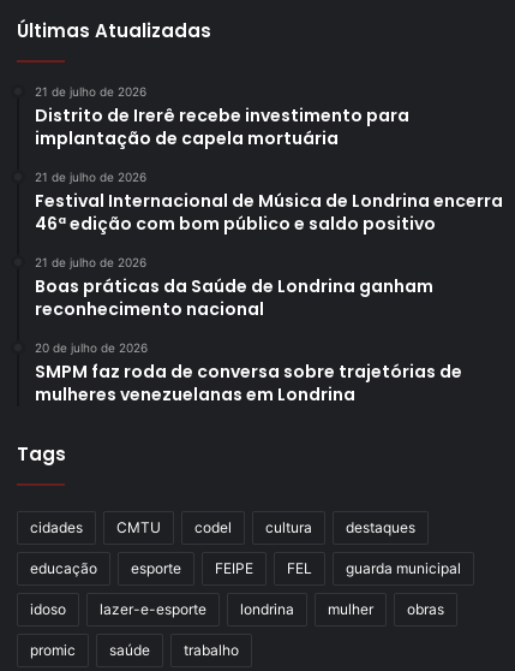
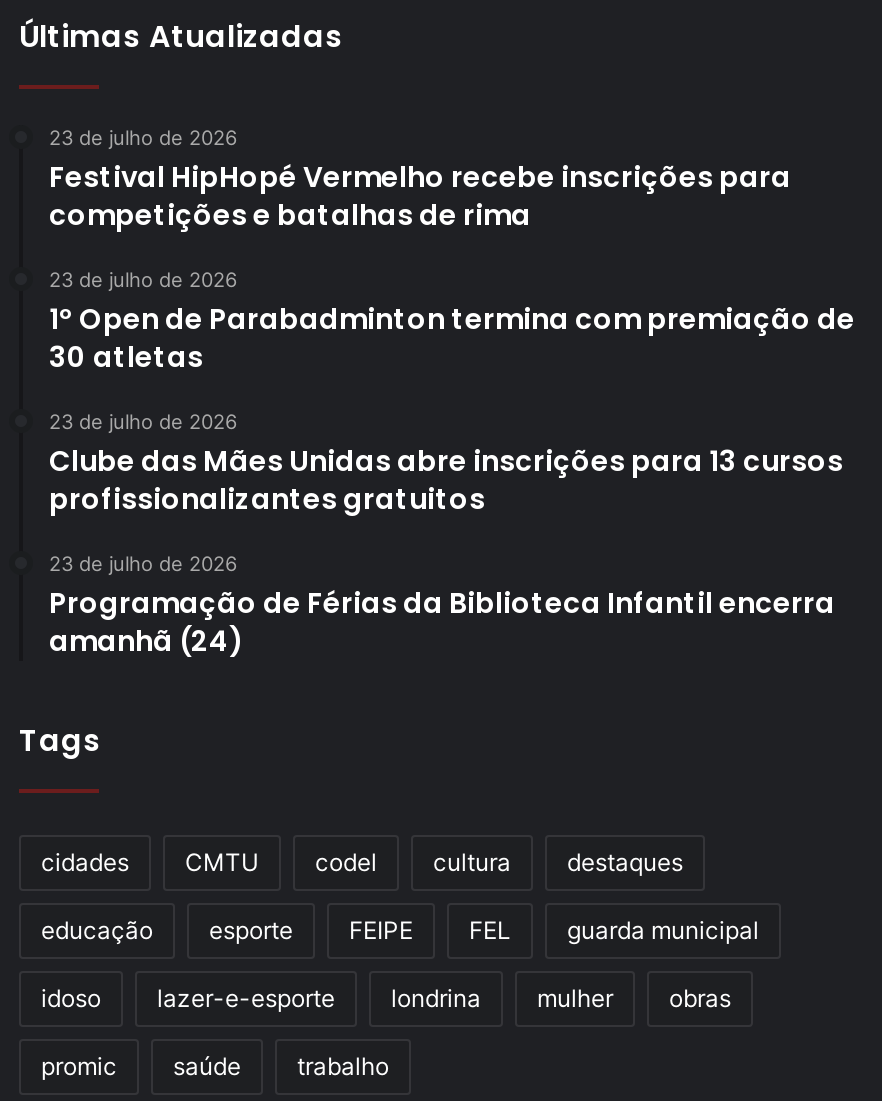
[35,84,409,151] 21 de julho de 2026 | Distrito de Irerê recebe investimento para | implantação de capela mortuária -> [49,125,791,235] 23 de julho de 2026 | Festival HipHopé Vermelho recebe inscrições para | competições e batalhas de rima
[35,170,503,236] 21 de julho de 2026 | Festival Internacional de Música de Londrina encerra | 46ª edição com bom público e saldo positivo -> [49,267,855,377] 23 de julho de 2026 | 1º Open de Parabadminton termina com premiação de | 30 atletas
[35,255,433,321] 21 de julho de 2026 | Boas práticas da Saúde de Londrina ganham | reconhecimento nacional -> [49,409,843,519] 23 de julho de 2026 | Clube das Mães Unidas abre inscrições para 13 cursos | profissionalizantes gratuitos
[35,341,462,407] 20 de julho de 2026 | SMPM faz roda de conversa sobre trajetórias de | mulheres venezuelanas em Londrina -> [49,551,835,661] 23 de julho de 2026 | Programação de Férias da Biblioteca Infantil encerra | amanhã (24)

